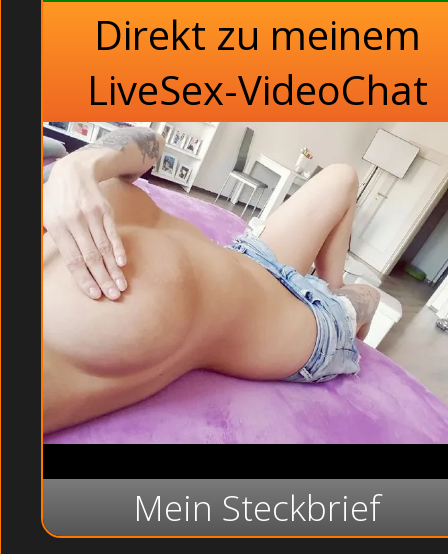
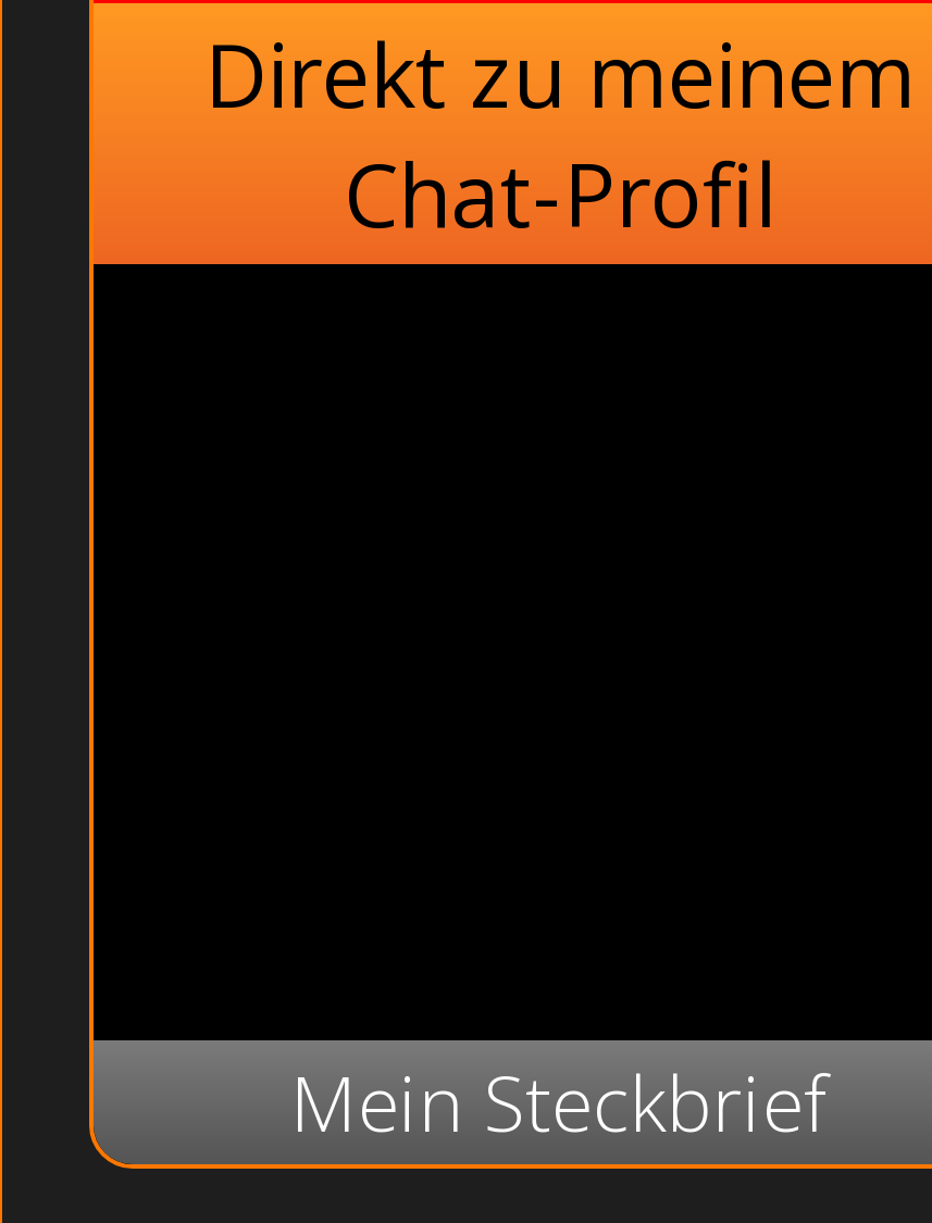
[87,62,428,117] LiveSex-VideoChat -> [344,135,776,254] Chat-Profil
[42,121,445,445] [image] -> none

